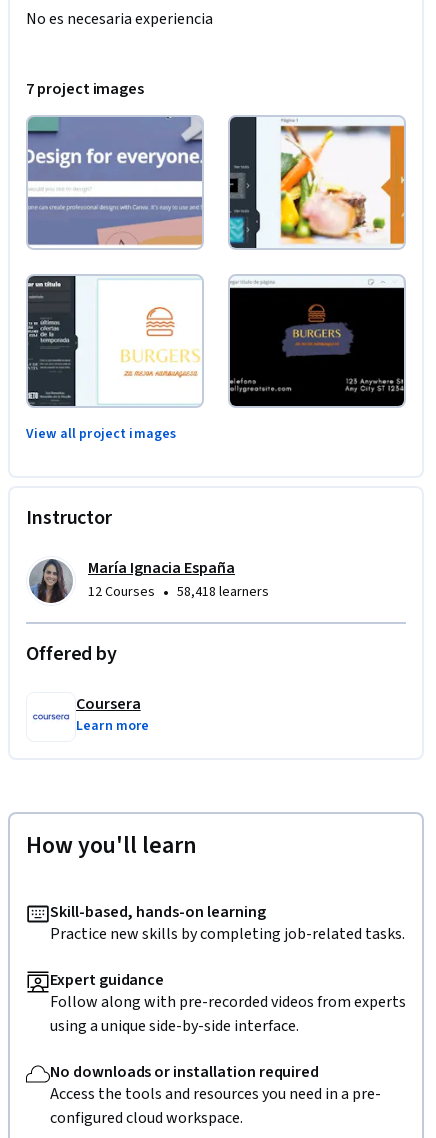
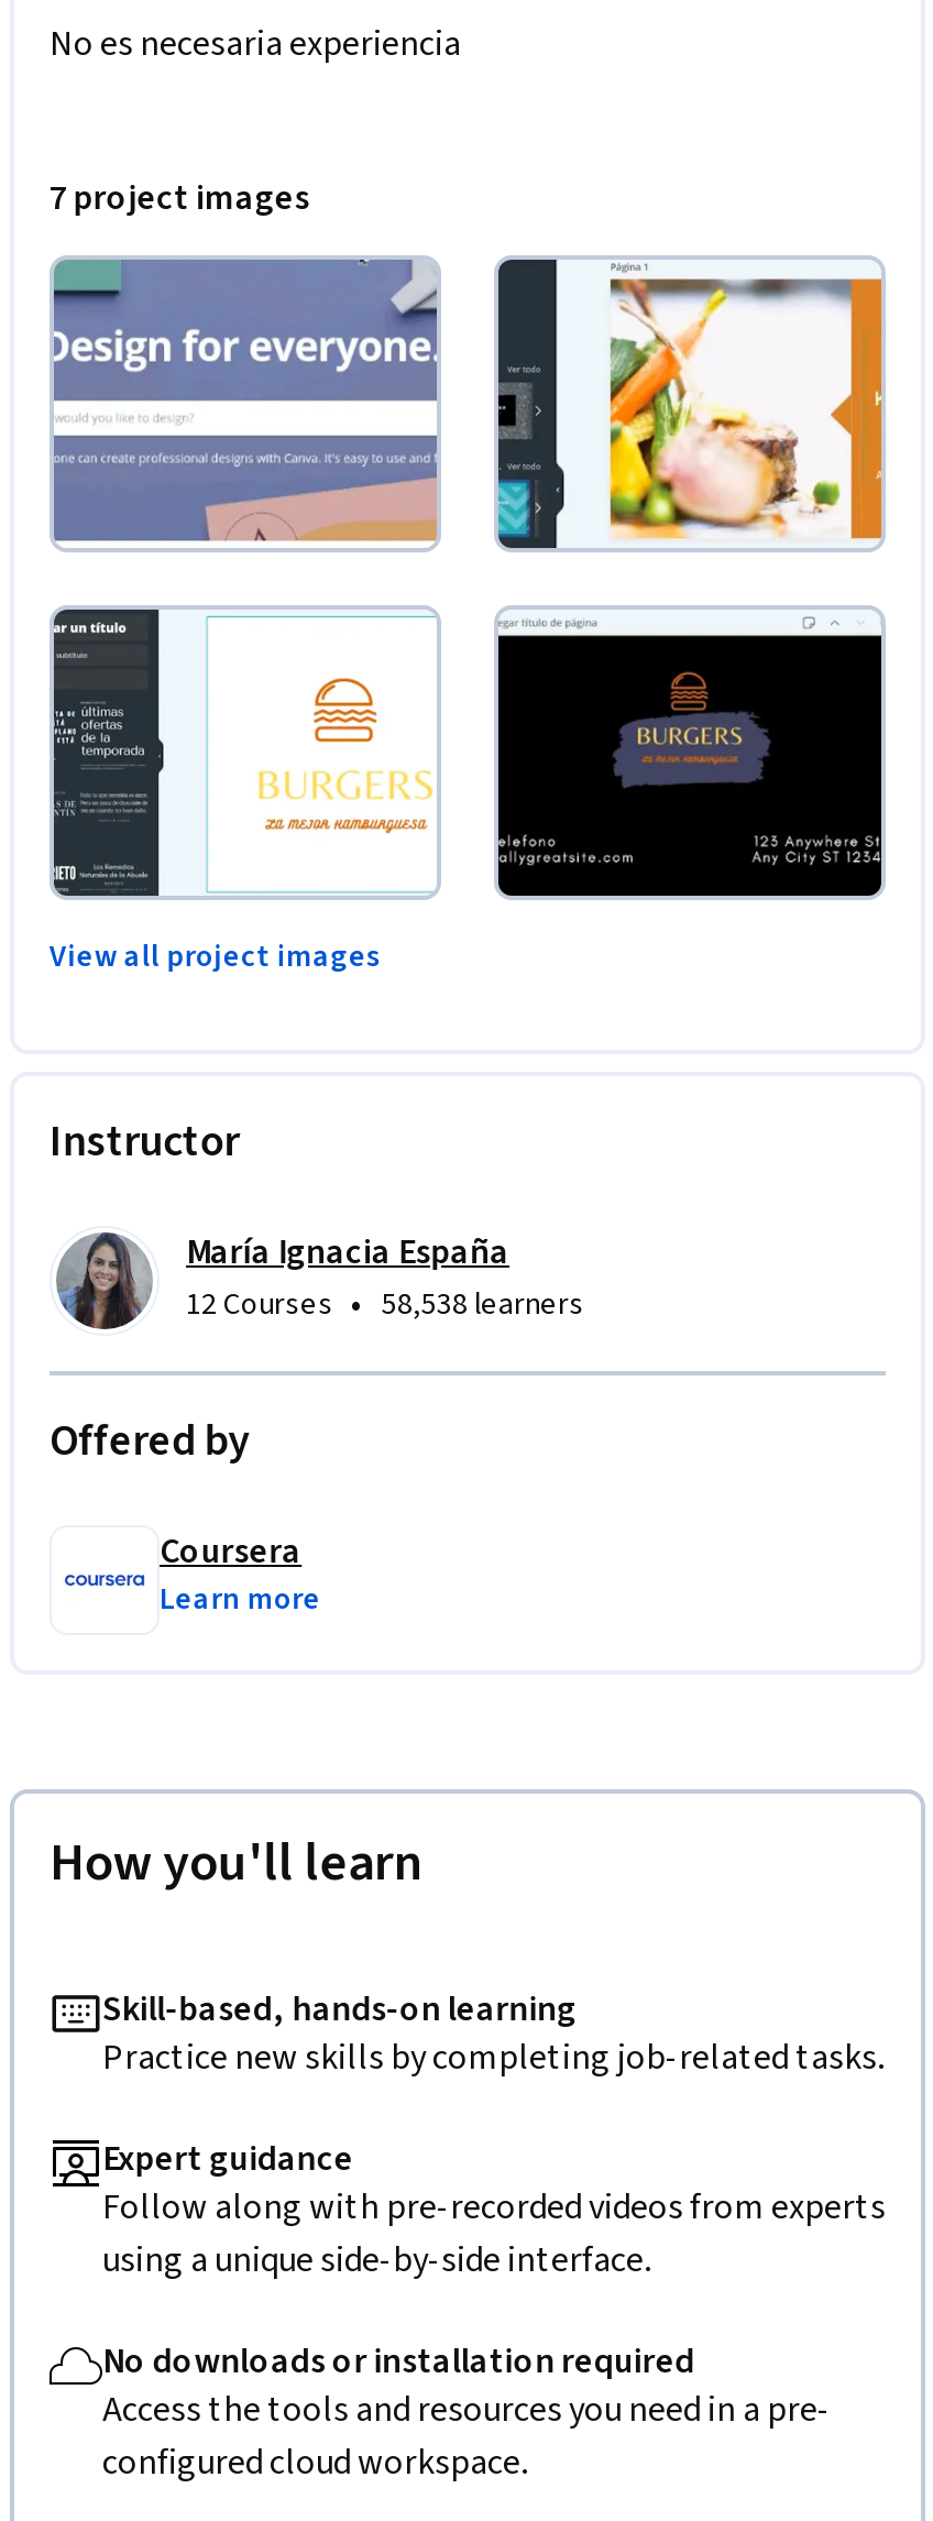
[88,581,269,603] 12 Courses • 58,418 learners -> [186,1281,584,1330] 12 Courses • 58,538 learners

